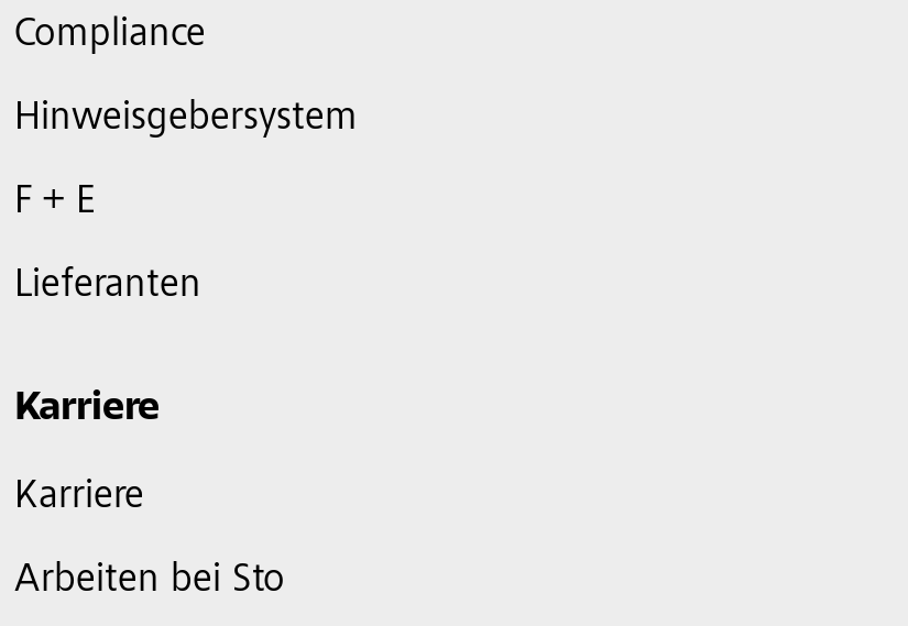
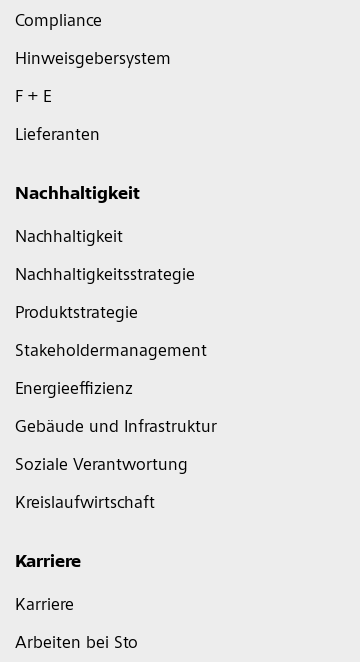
none -> [15,186,217,513] Nachhaltigkeit | Nachhaltigkeit | Nachhaltigkeitsstrategie | Produktstrategie | Stakeholdermanagement | Energieeffizienz | Gebäude und Infrastruktur | Soziale Verantwortung | Kreislaufwirtschaft

